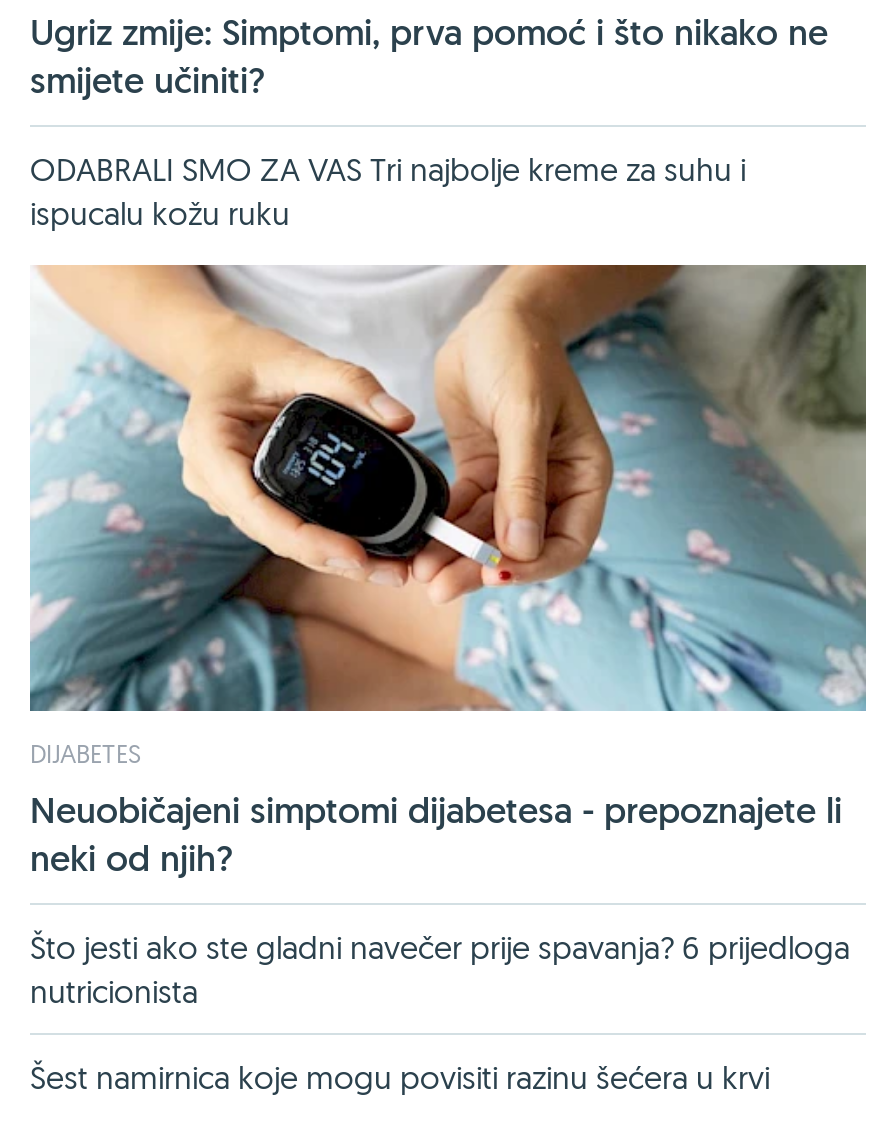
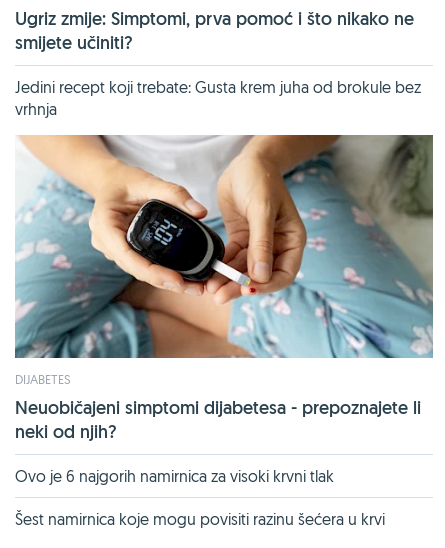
[30,150,746,234] ODABRALI SMO ZA VAS Tri najbolje kreme za suhu i | ispucalu kožu ruku -> [15,77,421,119] Jedini recept koji trebate: Gusta krem juha od brokule bez | vrhnja
[30,928,850,1012] Što jesti ako ste gladni navečer prije spavanja? 6 prijedloga | nutricionista -> [15,466,334,486] Ovo je 6 najgorih namirnica za visoki krvni tlak

